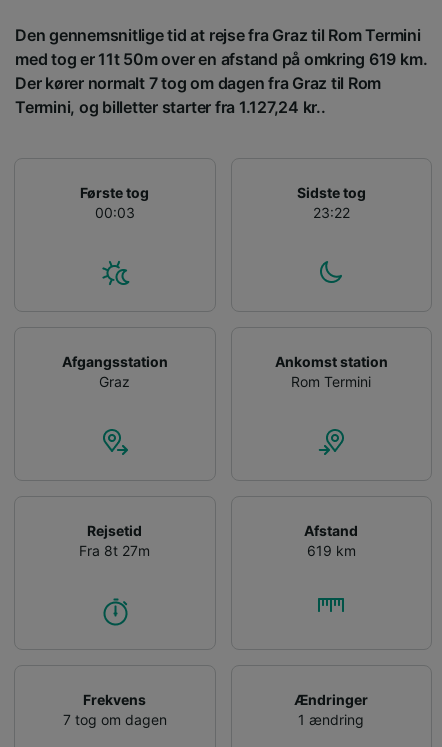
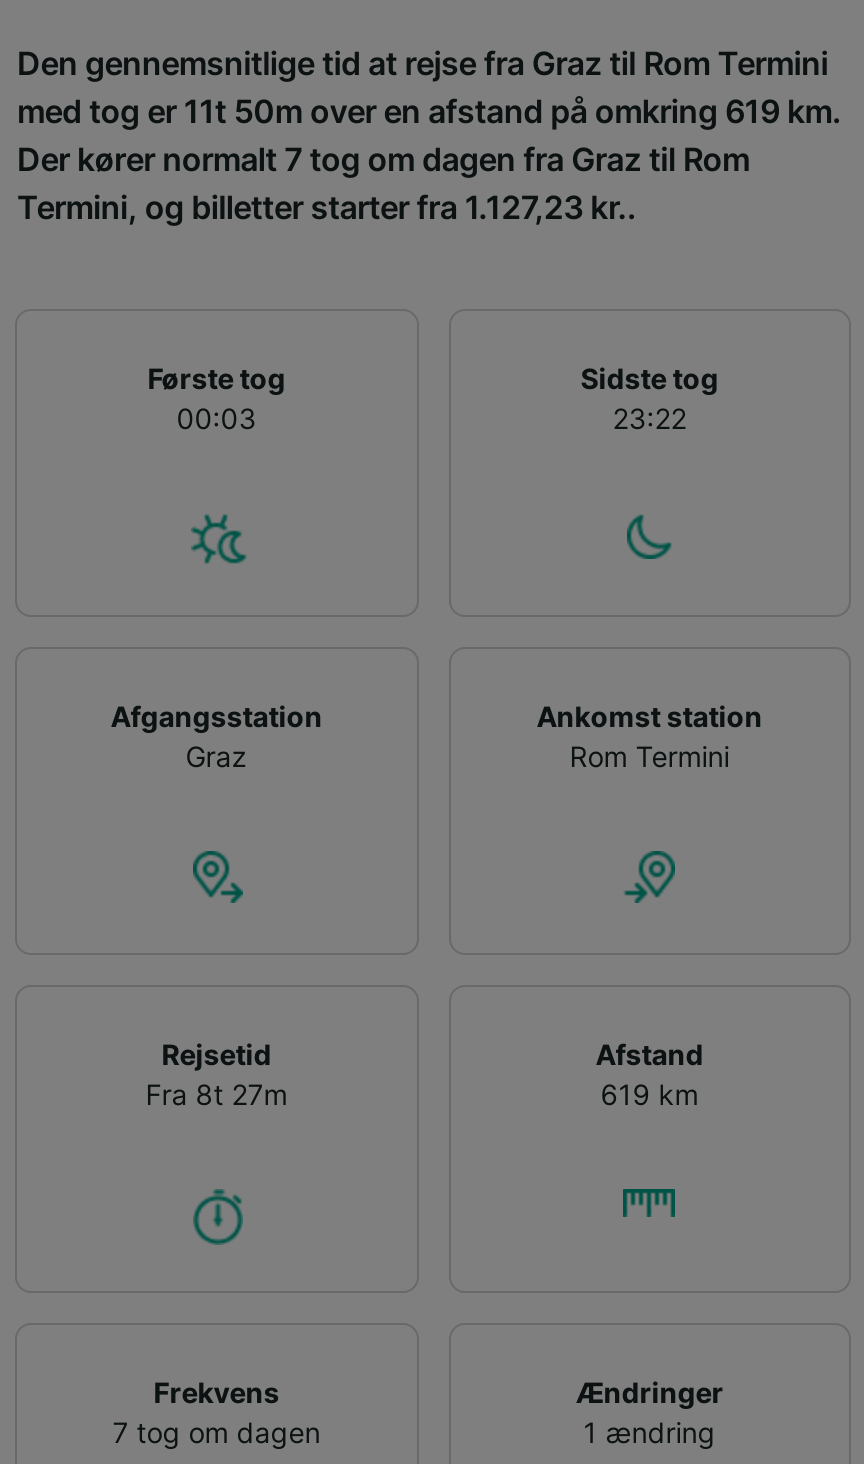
[15,97,326,117] Termini, og billetter starter fra 1.127,24 kr.. -> [17,188,636,228] Termini, og billetter starter fra 1.127,23 kr..

